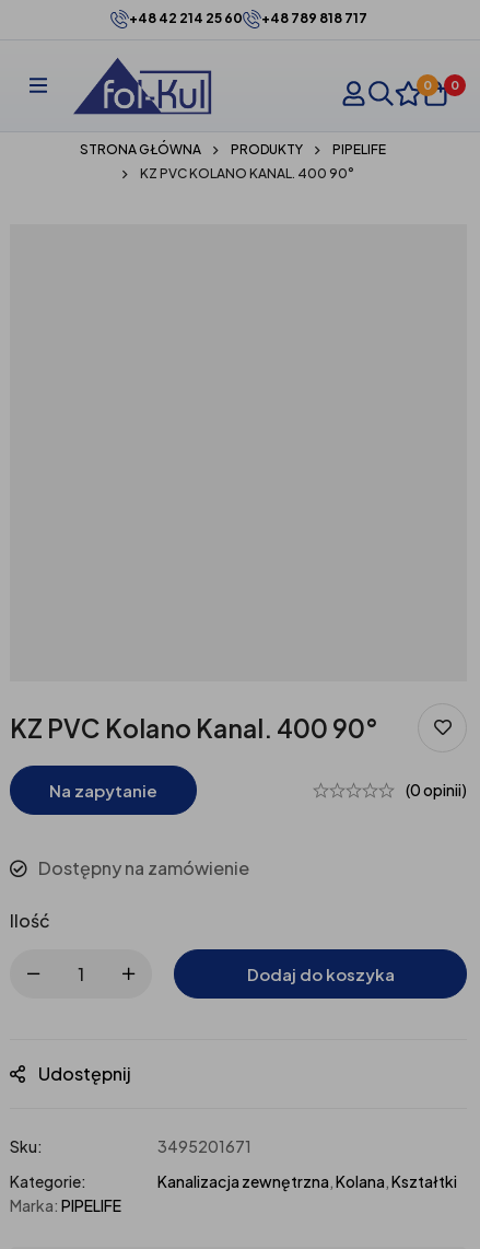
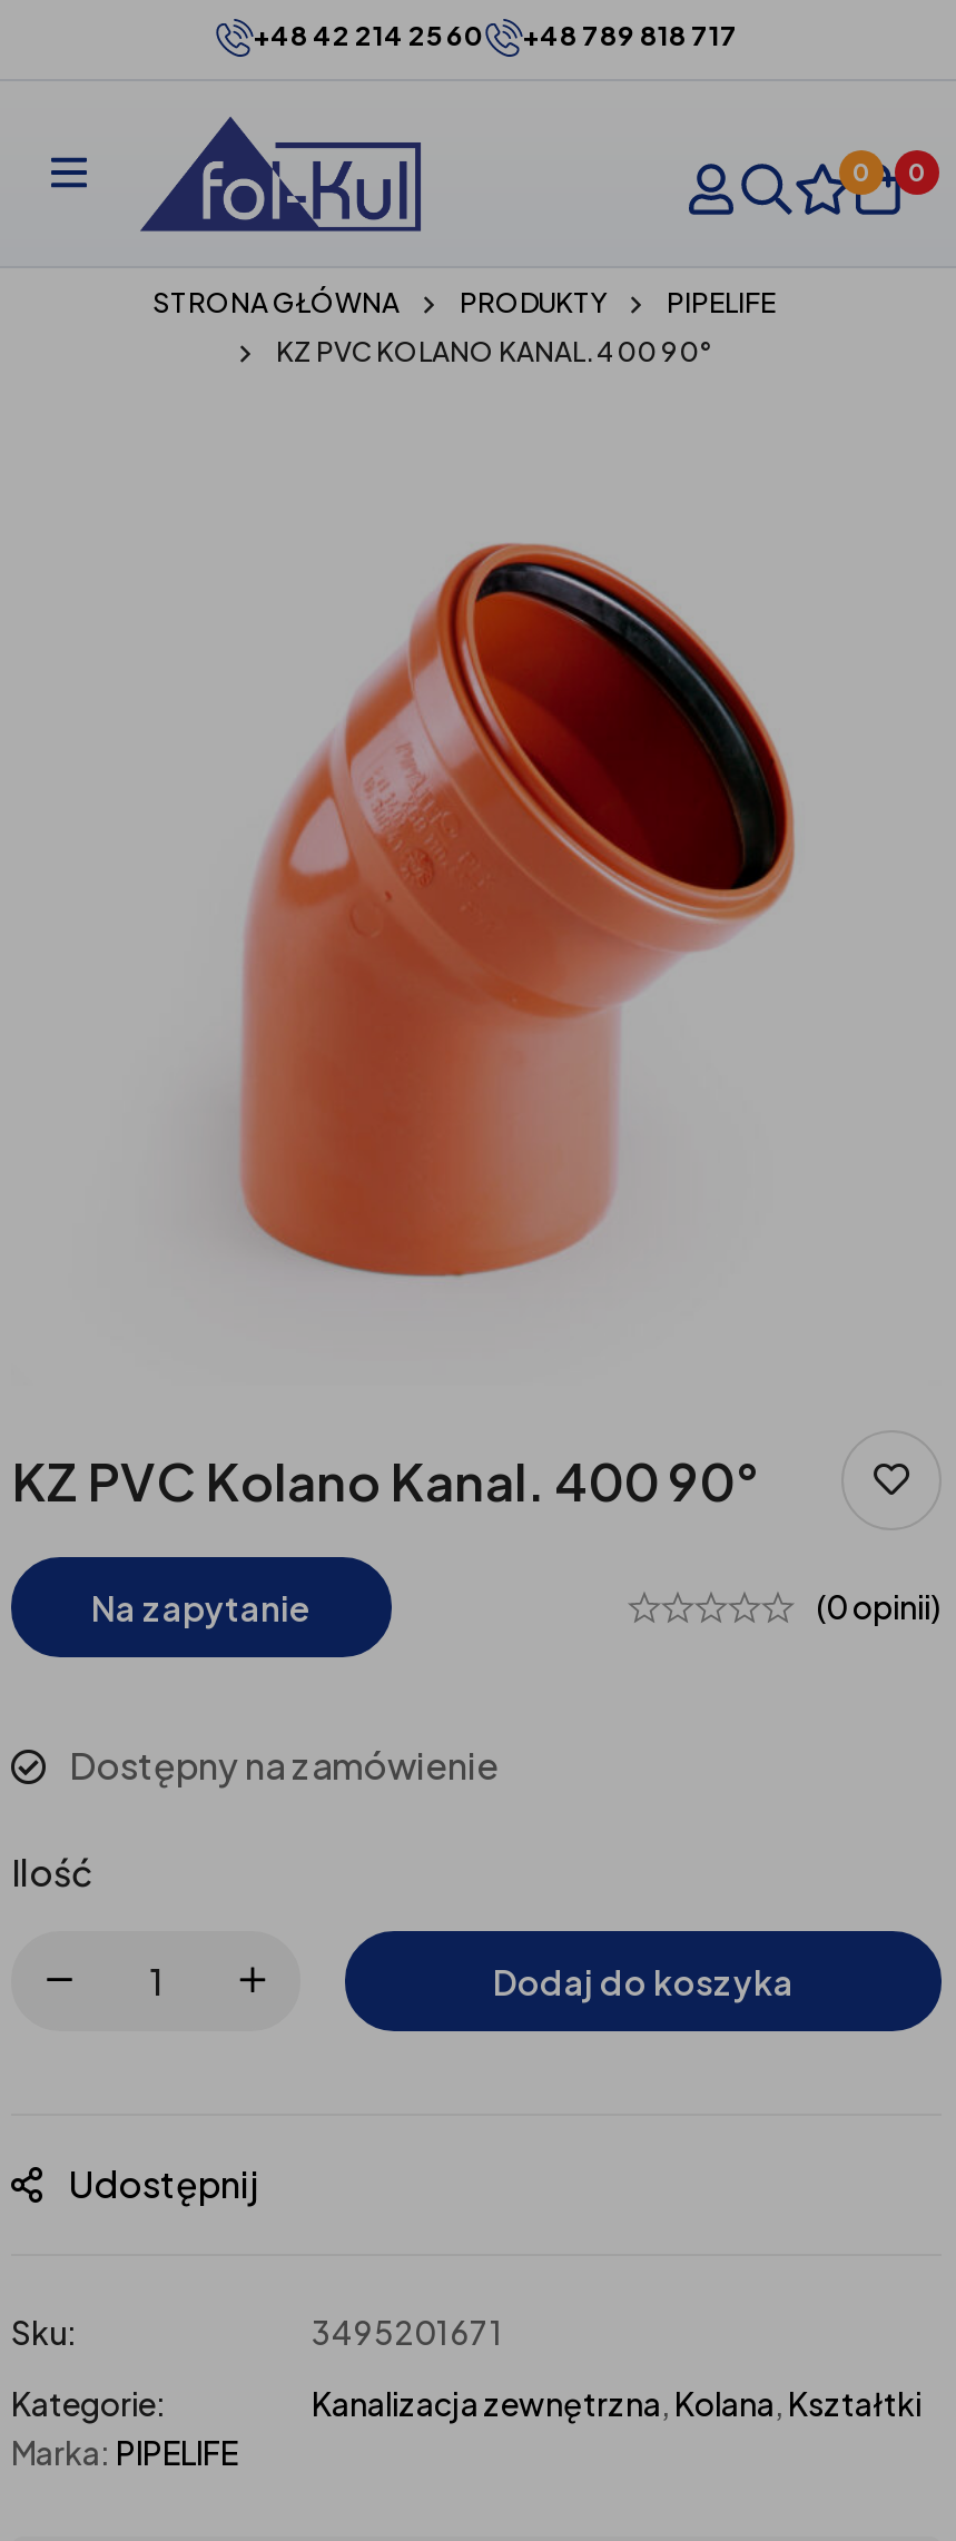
none -> [238,542,795,1279] [image]

